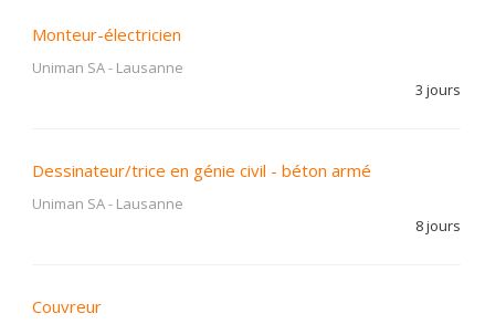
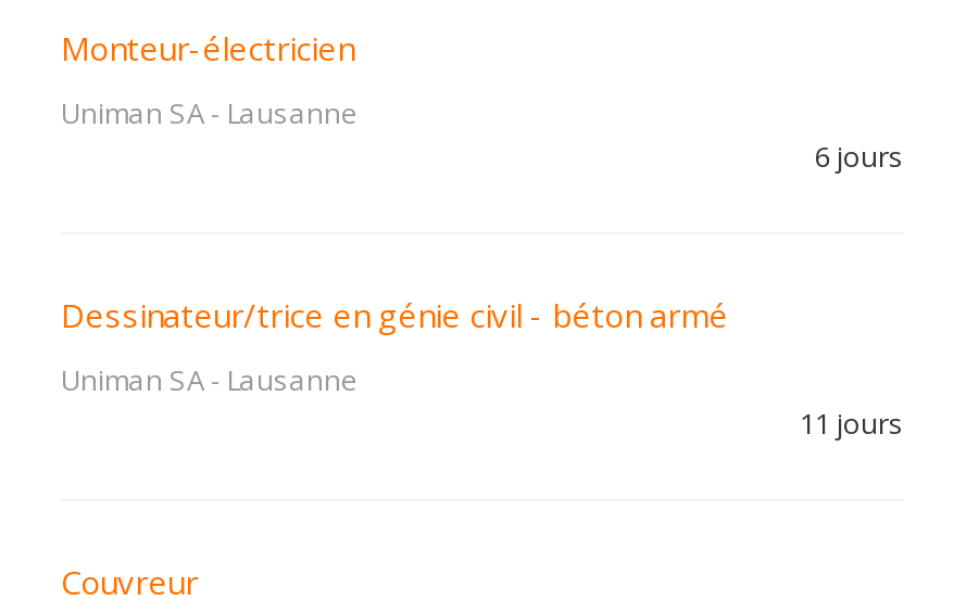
[415,80,461,100] 3 jours -> [815,137,904,176] 6 jours
[415,216,461,236] 8 jours -> [800,404,904,443] 11 jours

